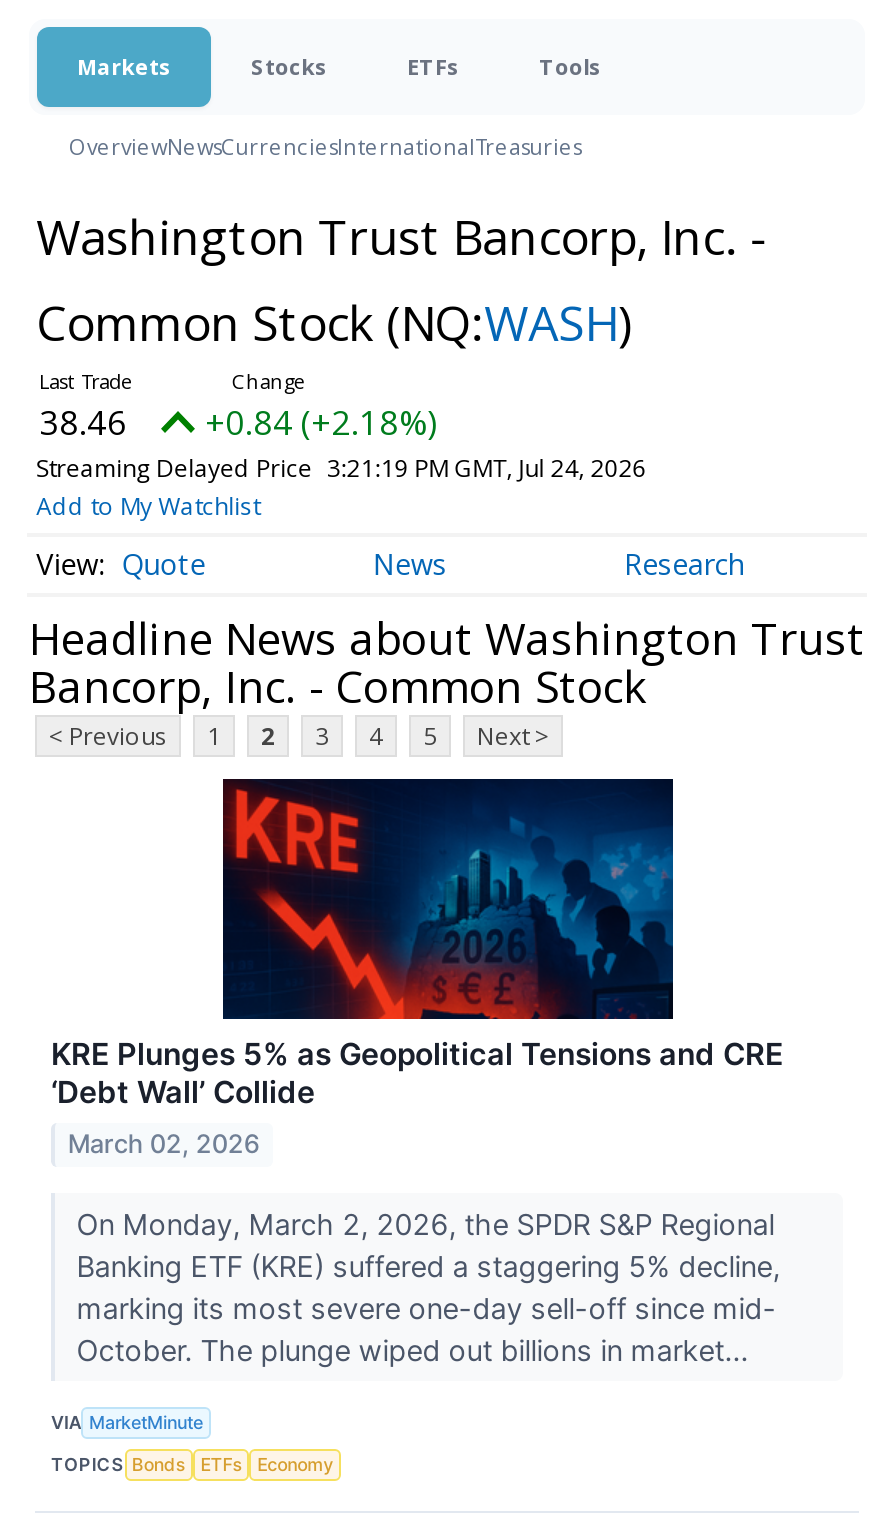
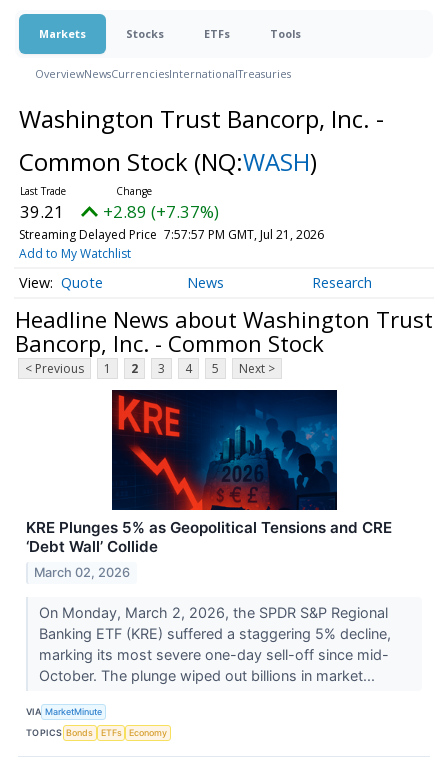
[39,399,127,445] 38.46 -> [20,200,64,223] 39.21
[205,399,437,445] +0.84 (+2.18%) -> [103,200,219,223] +2.89 (+7.37%)
[36,451,647,485] Streaming Delayed Price 3:21:19 PM GMT, Jul 24, 2026 -> [19,226,324,243] Streaming Delayed Price 7:57:57 PM GMT, Jul 21, 2026

